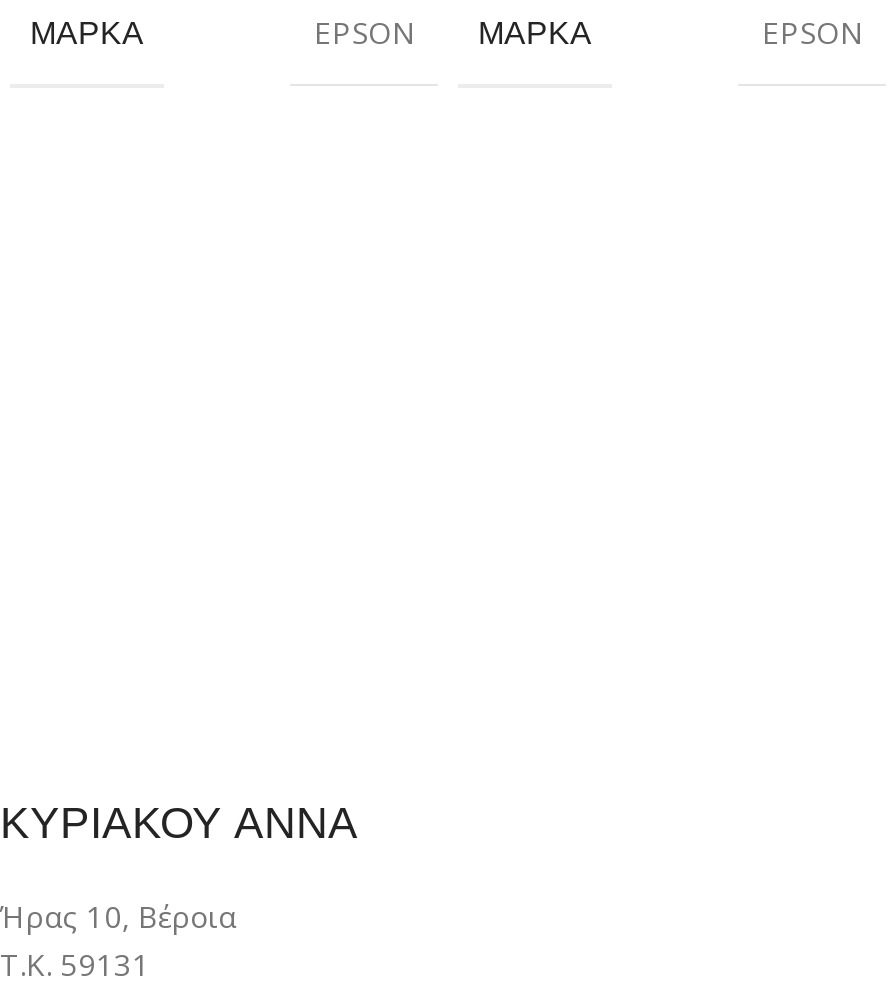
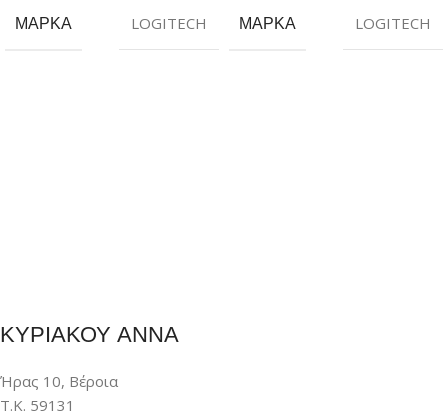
[314,12,414,52] EPSON -> [131,13,207,33] LOGITECH
[762,12,862,52] EPSON -> [355,13,431,33] LOGITECH

